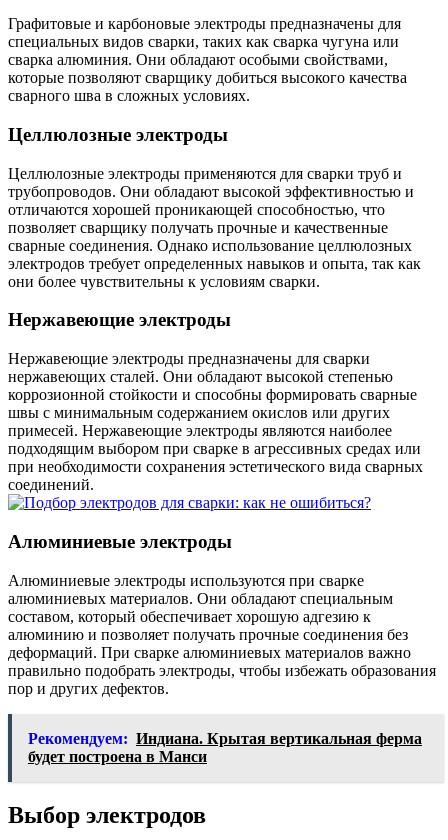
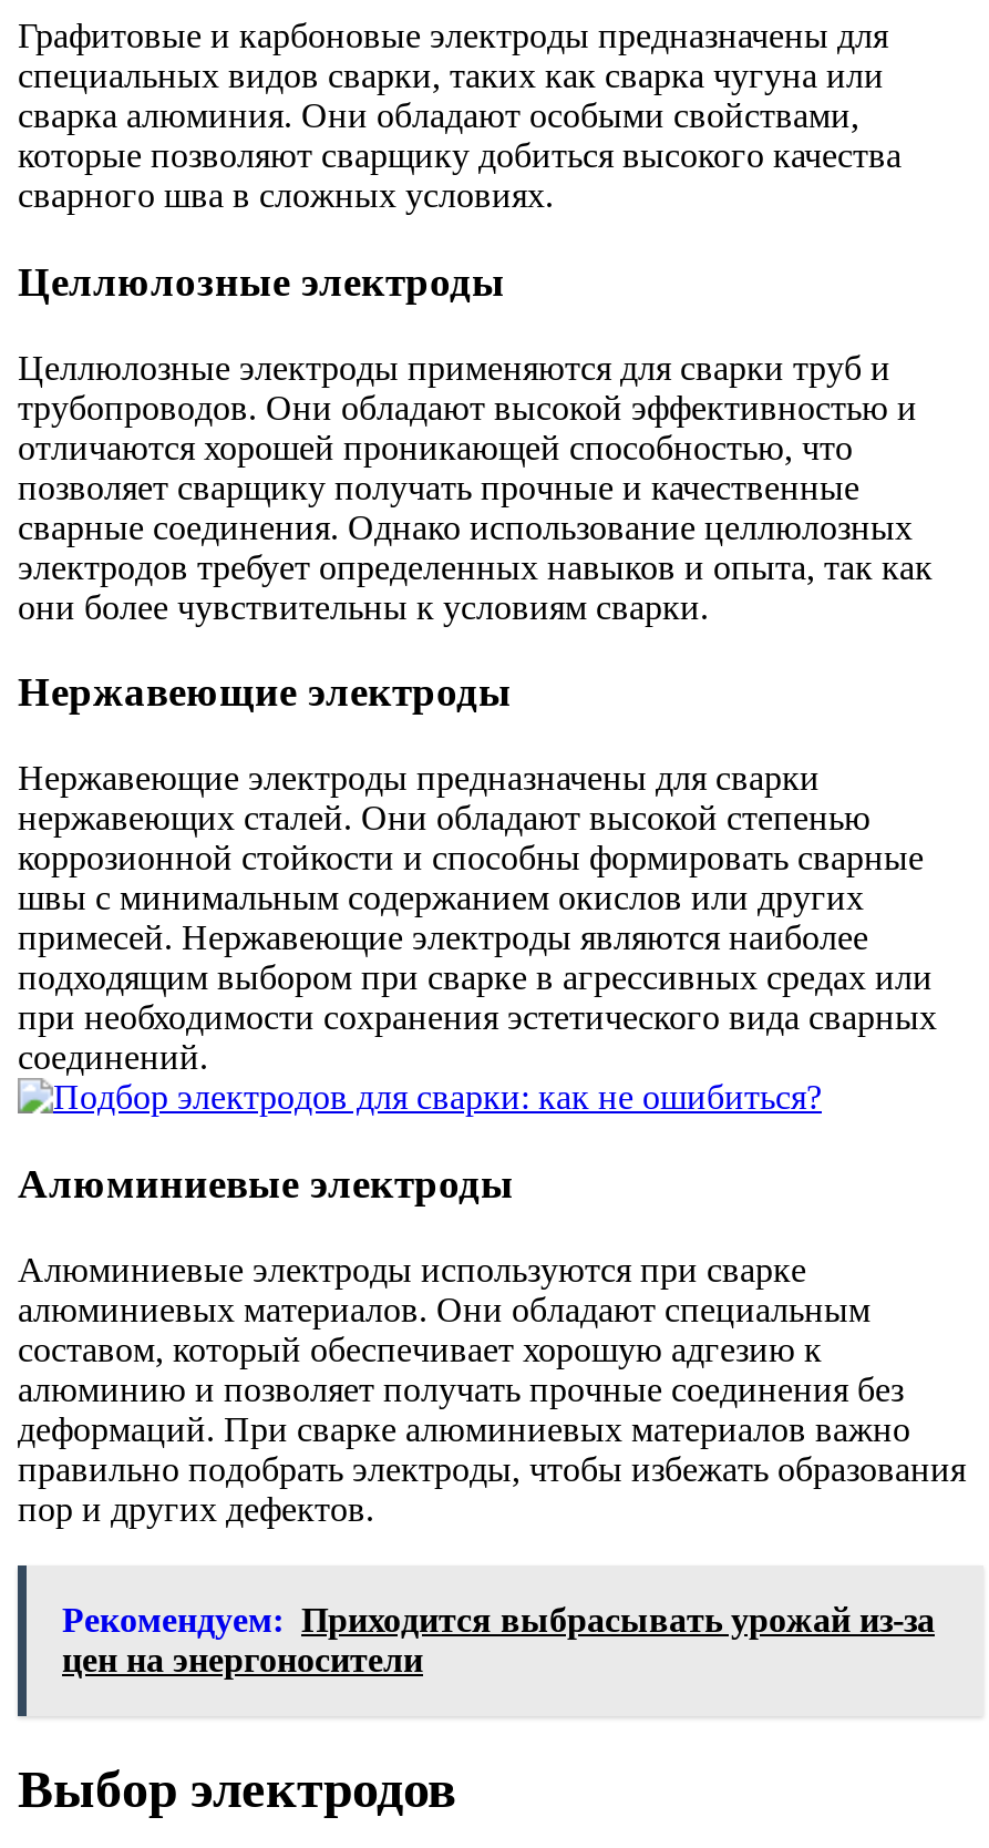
[28,730,422,765] Рекомендуем: Индиана. Крытая вертикальная ферма | будет построена в Манси -> [62,1600,935,1678] Рекомендуем: Приходится выбрасывать урожай из-за | цен на энергоносители

